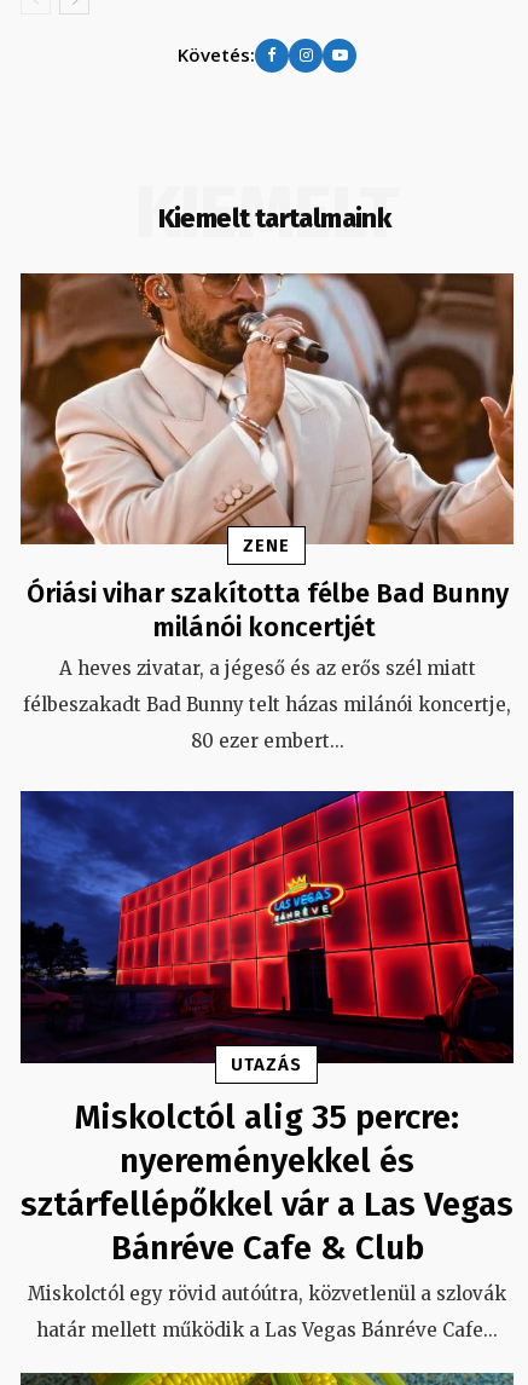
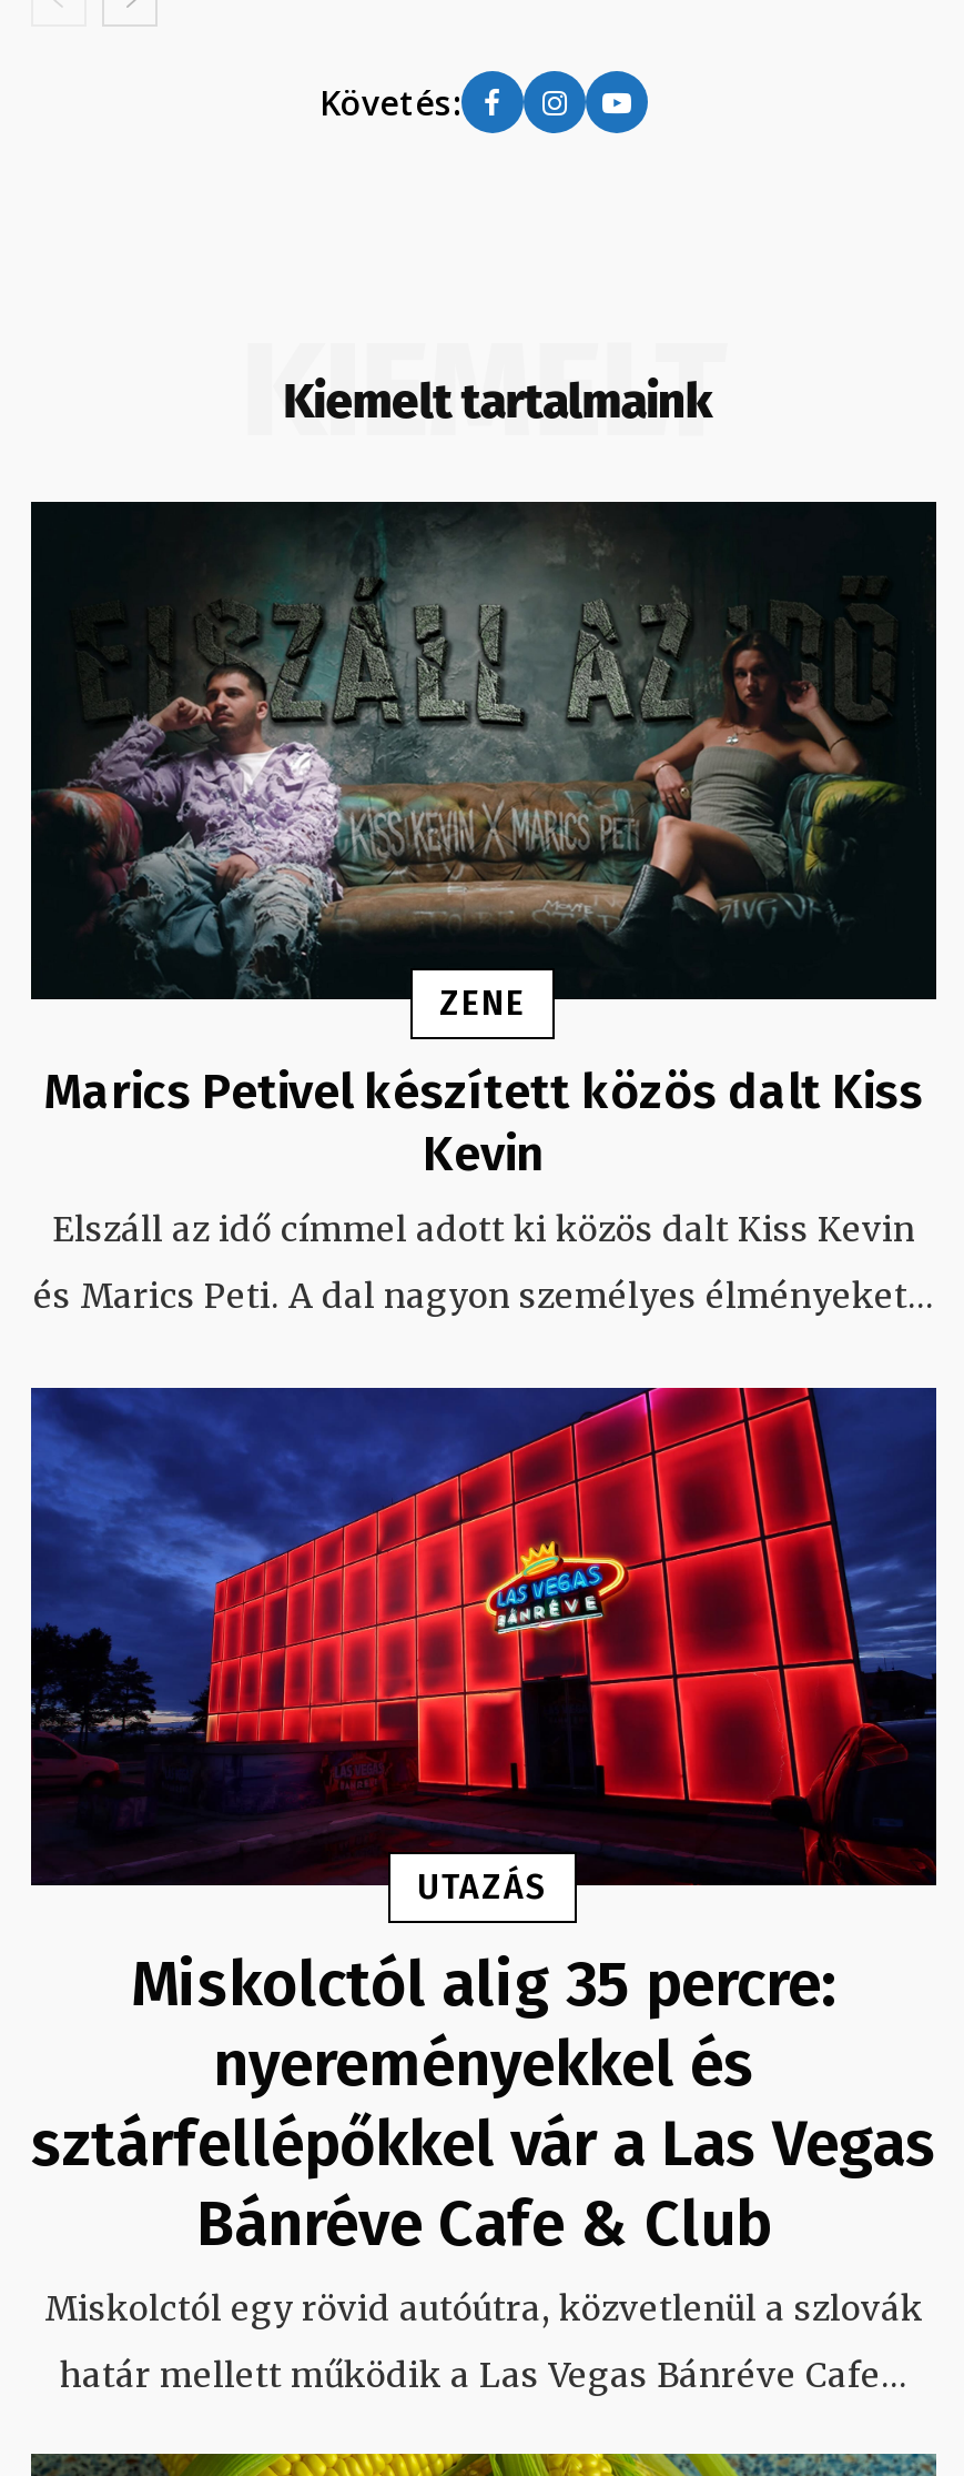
[19,272,515,753] [image] | Óriási vihar szakította félbe Bad Bunny | milánói koncertjét | A heves zivatar, a jégeső és az erős szél miatt | félbeszakadt Bad Bunny telt házas milánói koncertje, | 80 ezer embert... -> [29,500,938,1315] [image] | Marics Petivel készített közös dalt Kiss | Kevin | Elszáll az idő címmel adott ki közös dalt Kiss Kevin | és Marics Peti. A dal nagyon személyes élményeket...

